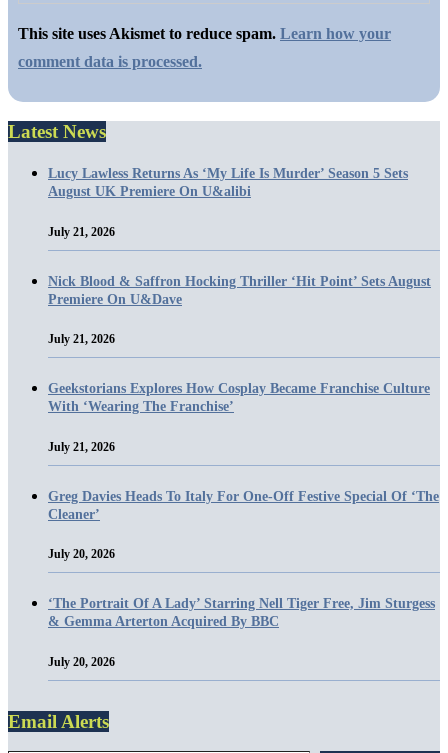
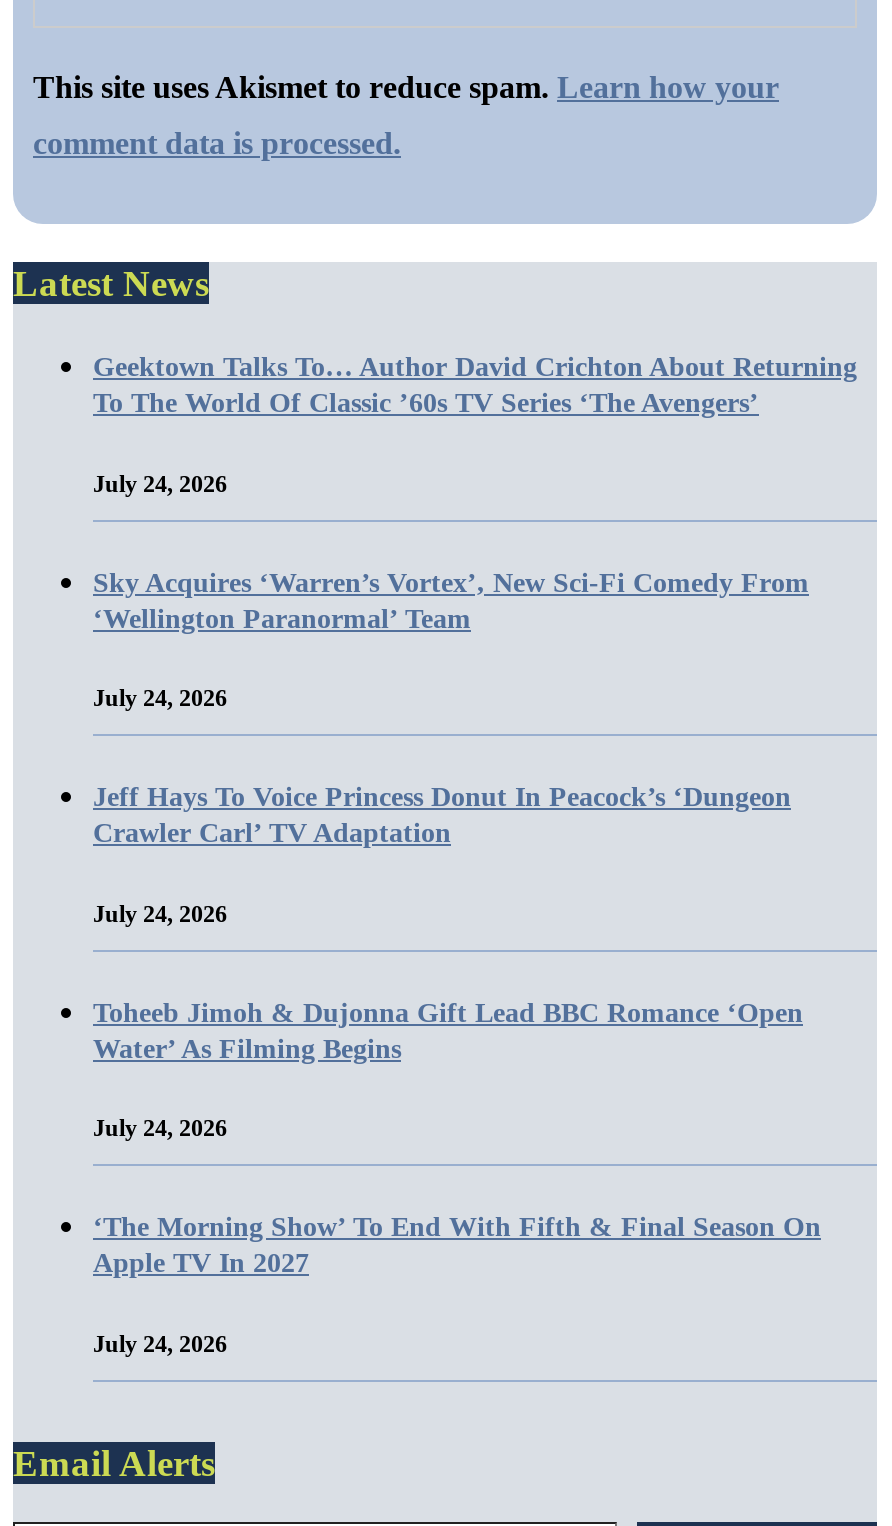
[48,166,408,199] Lucy Lawless Returns As ‘My Life Is Murder’ Season 5 Sets | August UK Premiere On U&alibi -> [93,353,857,419] Geektown Talks To… Author David Crichton About Returning | To The World Of Classic ’60s TV Series ‘The Avengers’
[48,225,115,239] July 21, 2026 -> [93,469,227,497] July 24, 2026
[48,274,431,307] Nick Blood & Saffron Hocking Thriller ‘Hit Point’ Sets August | Premiere On U&Dave -> [93,568,809,634] Sky Acquires ‘Warren’s Vortex’, New Sci-Fi Comedy From | ‘Wellington Paranormal’ Team
[48,332,115,346] July 21, 2026 -> [93,684,227,712] July 24, 2026
[48,381,430,414] Geekstorians Explores How Cosplay Became Franchise Culture | With ‘Wearing The Franchise’ -> [93,783,791,849] Jeff Hays To Voice Princess Donut In Peacock’s ‘Dungeon | Crawler Carl’ TV Adaptation
[48,440,115,454] July 21, 2026 -> [93,899,227,927] July 24, 2026
[48,489,439,522] Greg Davies Heads To Italy For One-Off Festive Special Of ‘The | Cleaner’ -> [93,998,803,1064] Toheeb Jimoh & Dujonna Gift Lead BBC Romance ‘Open | Water’ As Filming Begins
[48,547,115,561] July 20, 2026 -> [93,1114,227,1142] July 24, 2026
[48,596,435,629] ‘The Portrait Of A Lady’ Starring Nell Tiger Free, Jim Sturgess | & Gemma Arterton Acquired By BBC -> [93,1213,821,1279] ‘The Morning Show’ To End With Fifth & Final Season On | Apple TV In 2027
[48,655,115,669] July 20, 2026 -> [93,1329,227,1357] July 24, 2026

